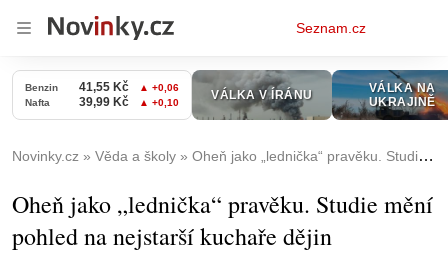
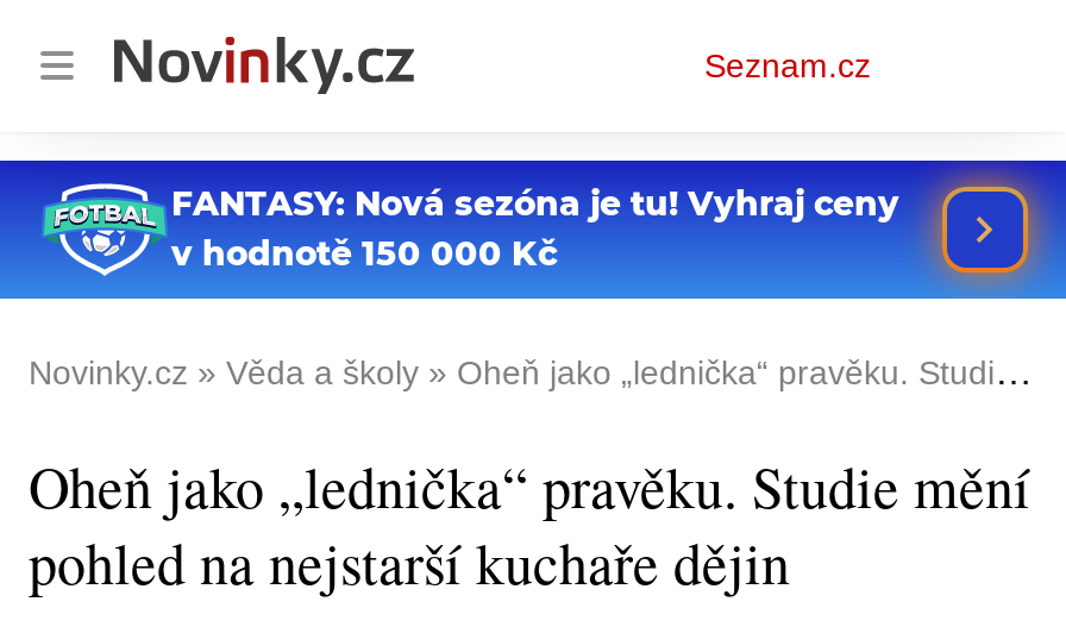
[3,68,445,125] [image] -> [7,158,1059,301] [image]

